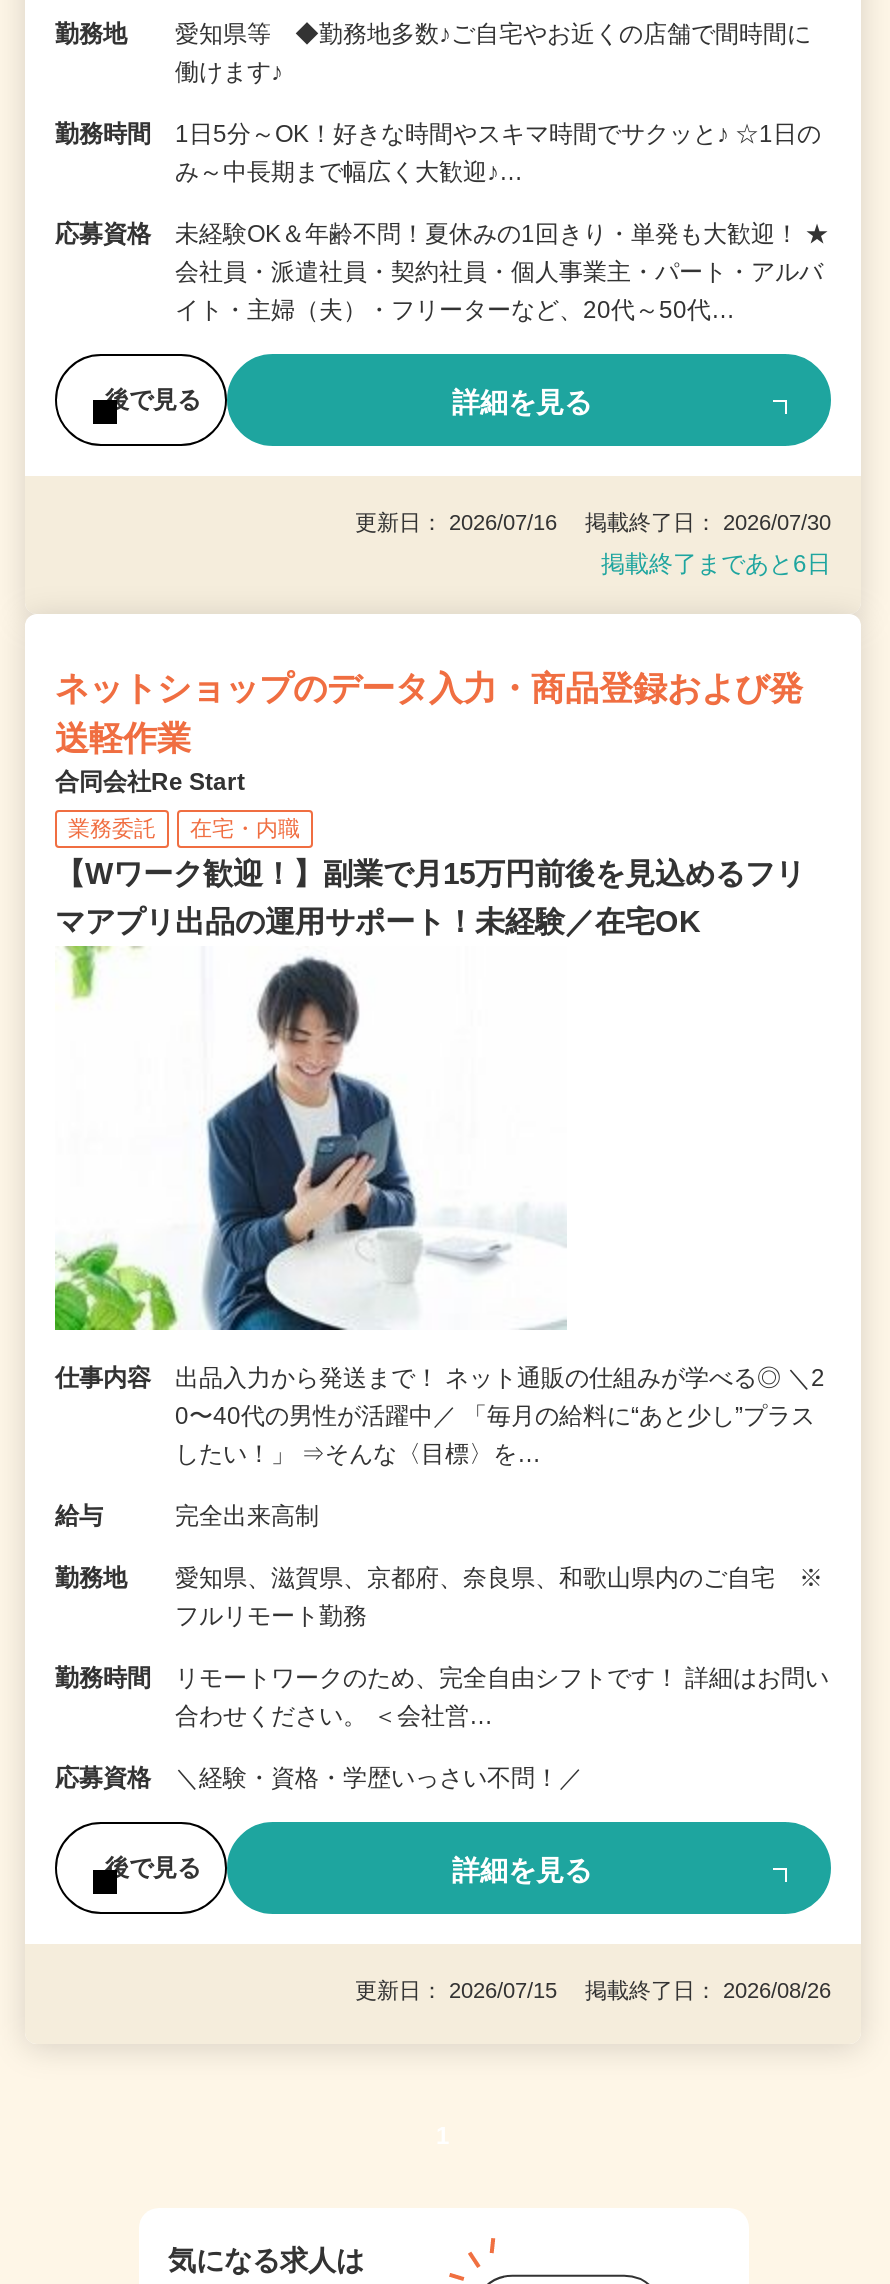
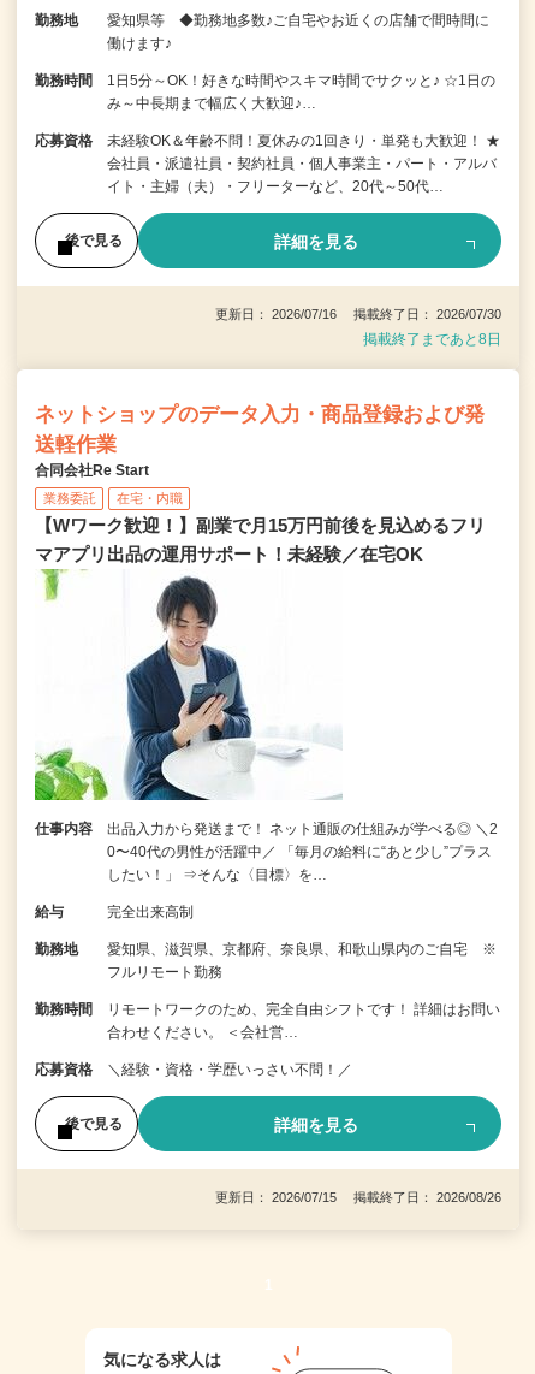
[601,550,831,578] 掲載終了まであと6日 -> [363,331,501,348] 掲載終了まであと8日

